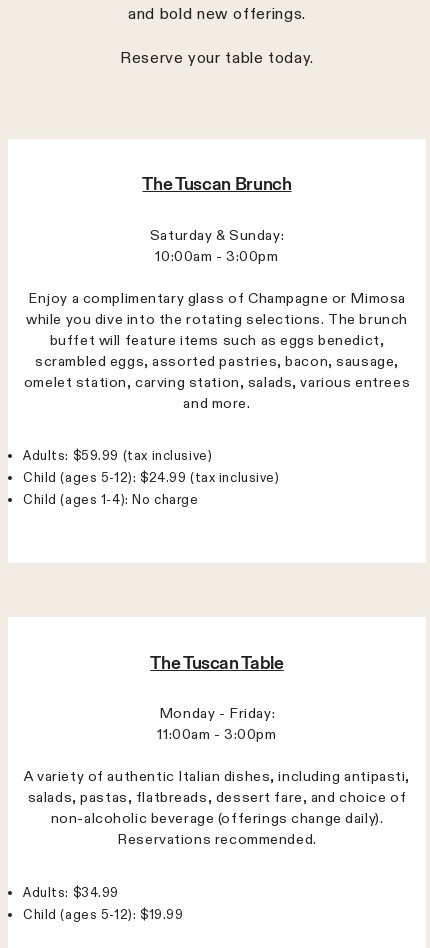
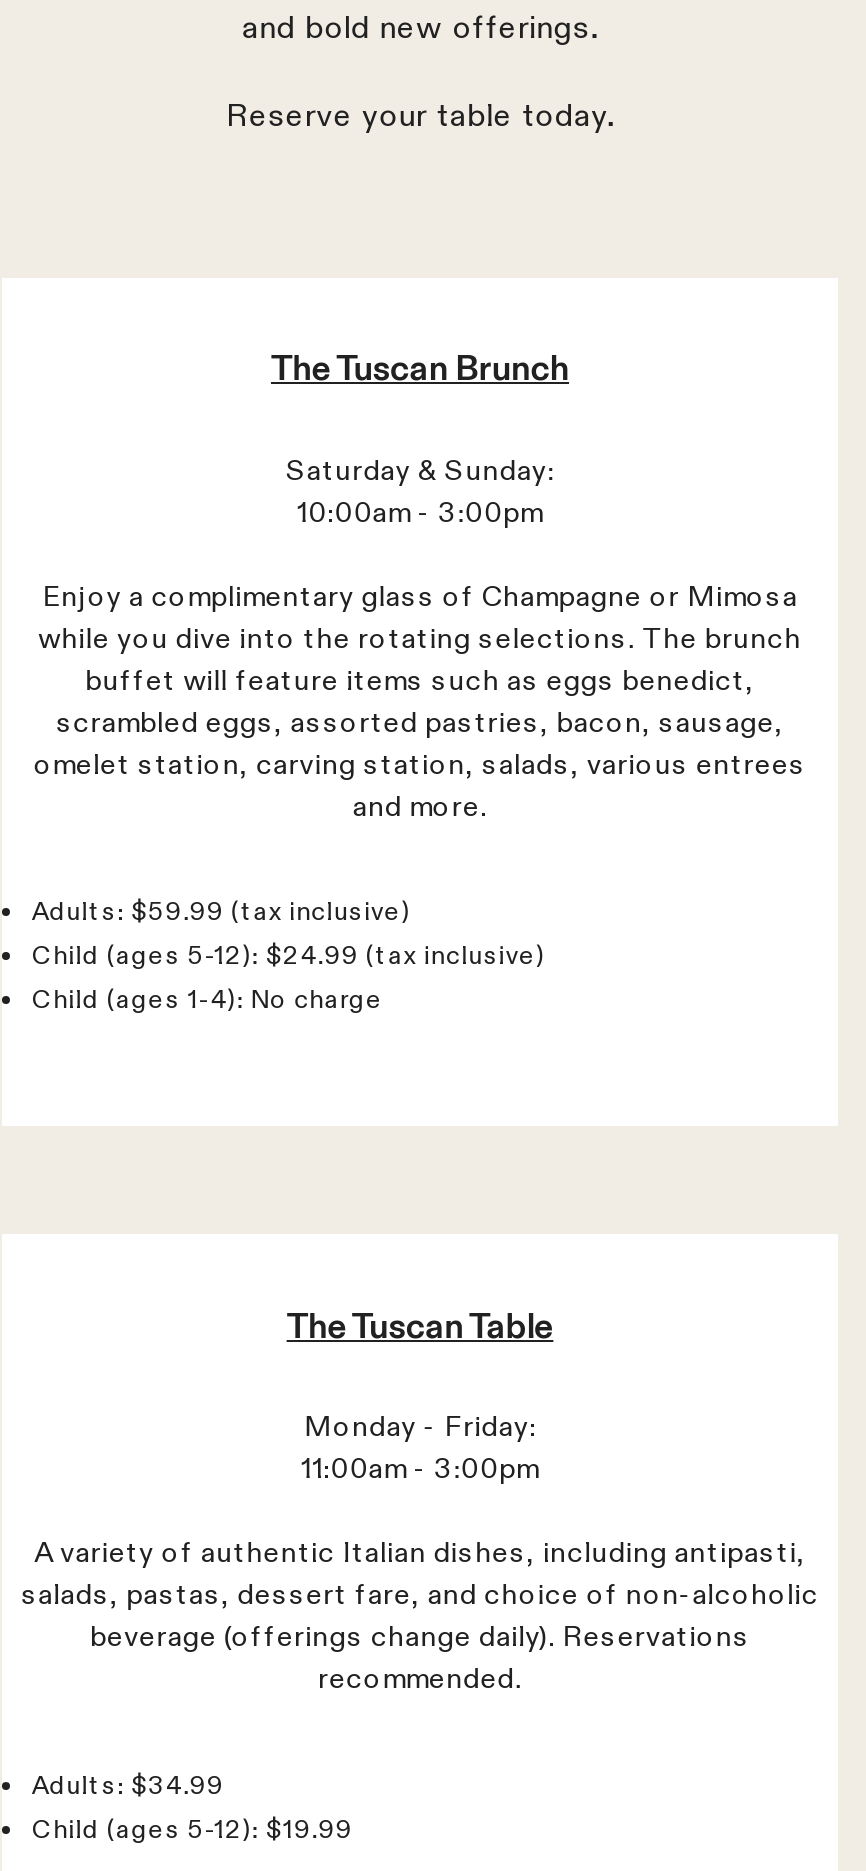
[28,788,406,848] salads, pastas, flatbreads, dessert fare, and choice of | non-alcoholic beverage (offerings change daily). | Reservations recommended. -> [21,1576,819,1696] salads, pastas, dessert fare, and choice of non-alcoholic | beverage (offerings change daily). Reservations | recommended.

